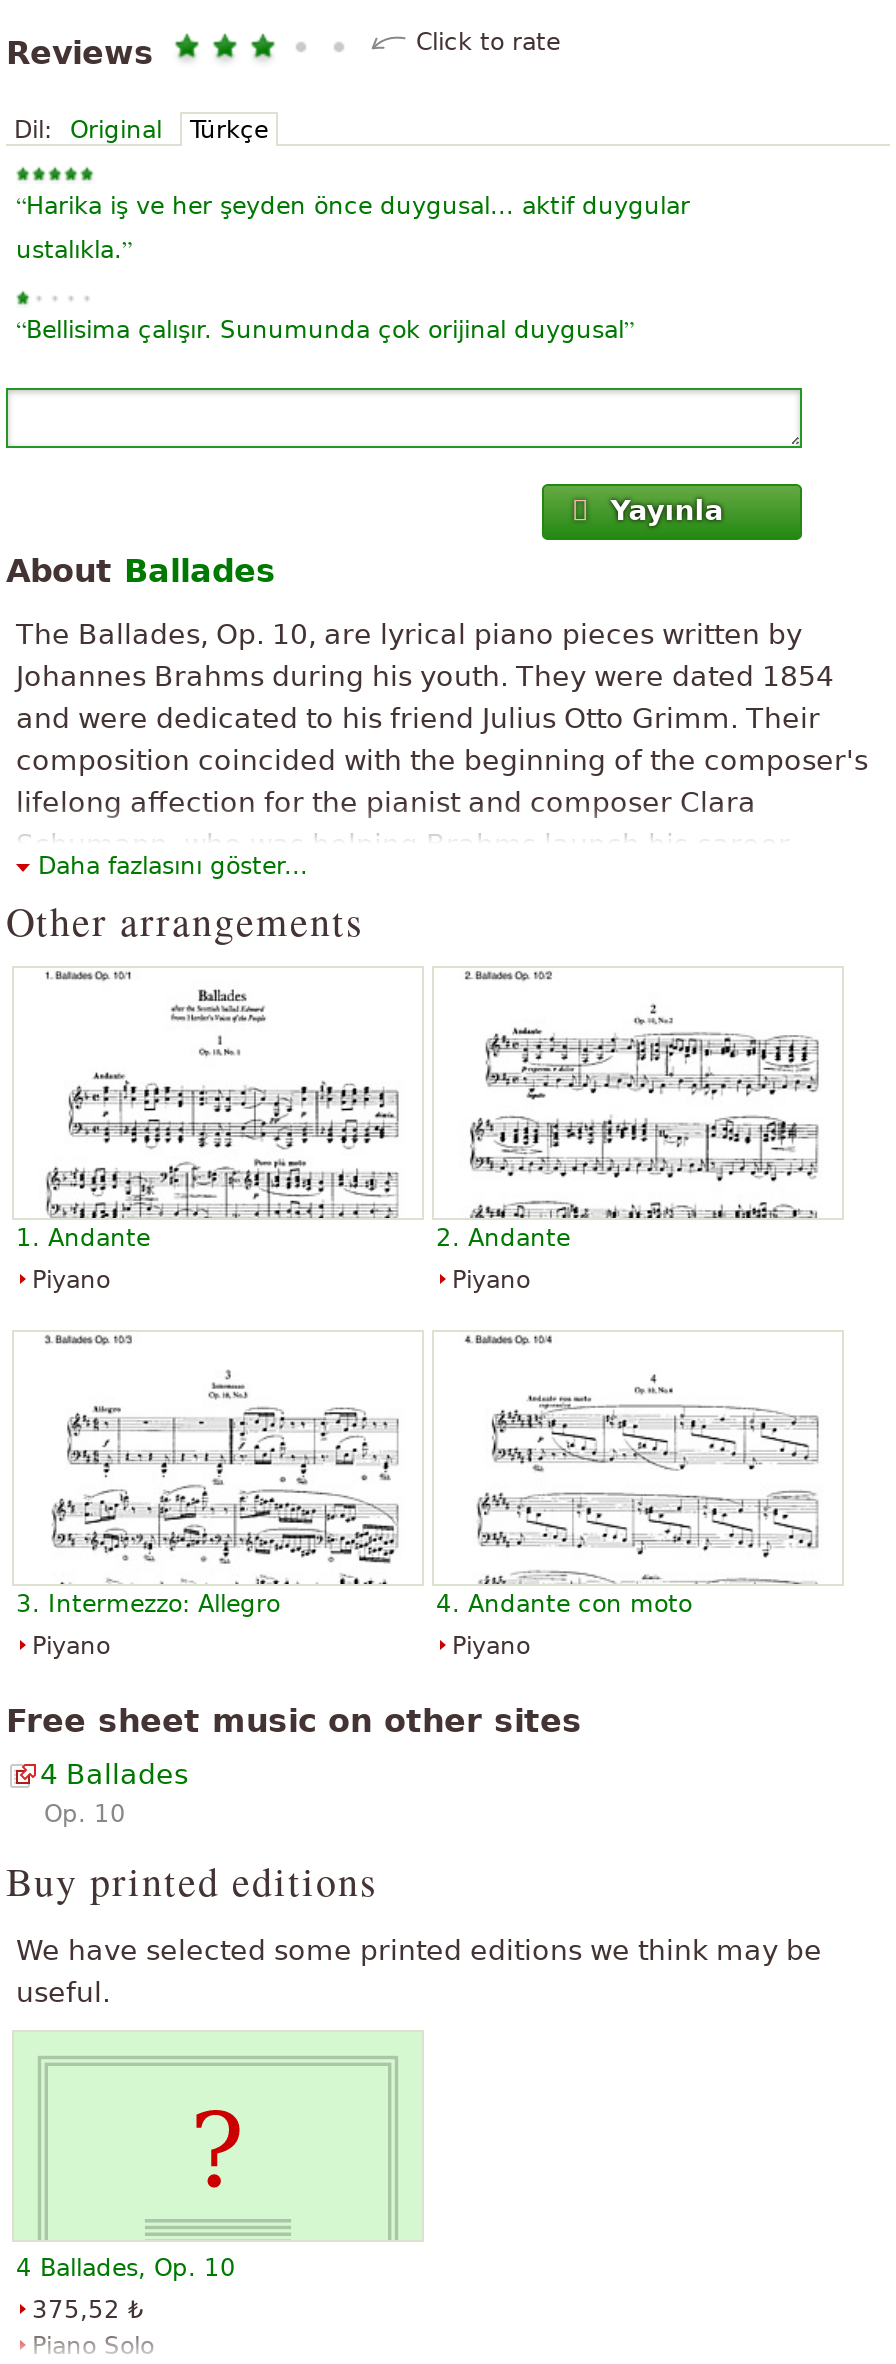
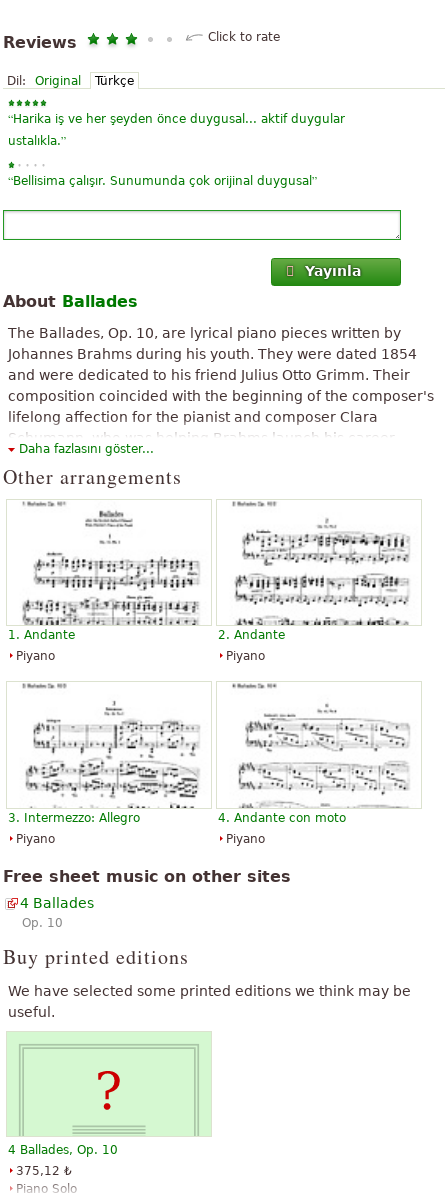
[32,2295,144,2323] 375,52 ₺ -> [16,1164,72,1178] 375,12 ₺

